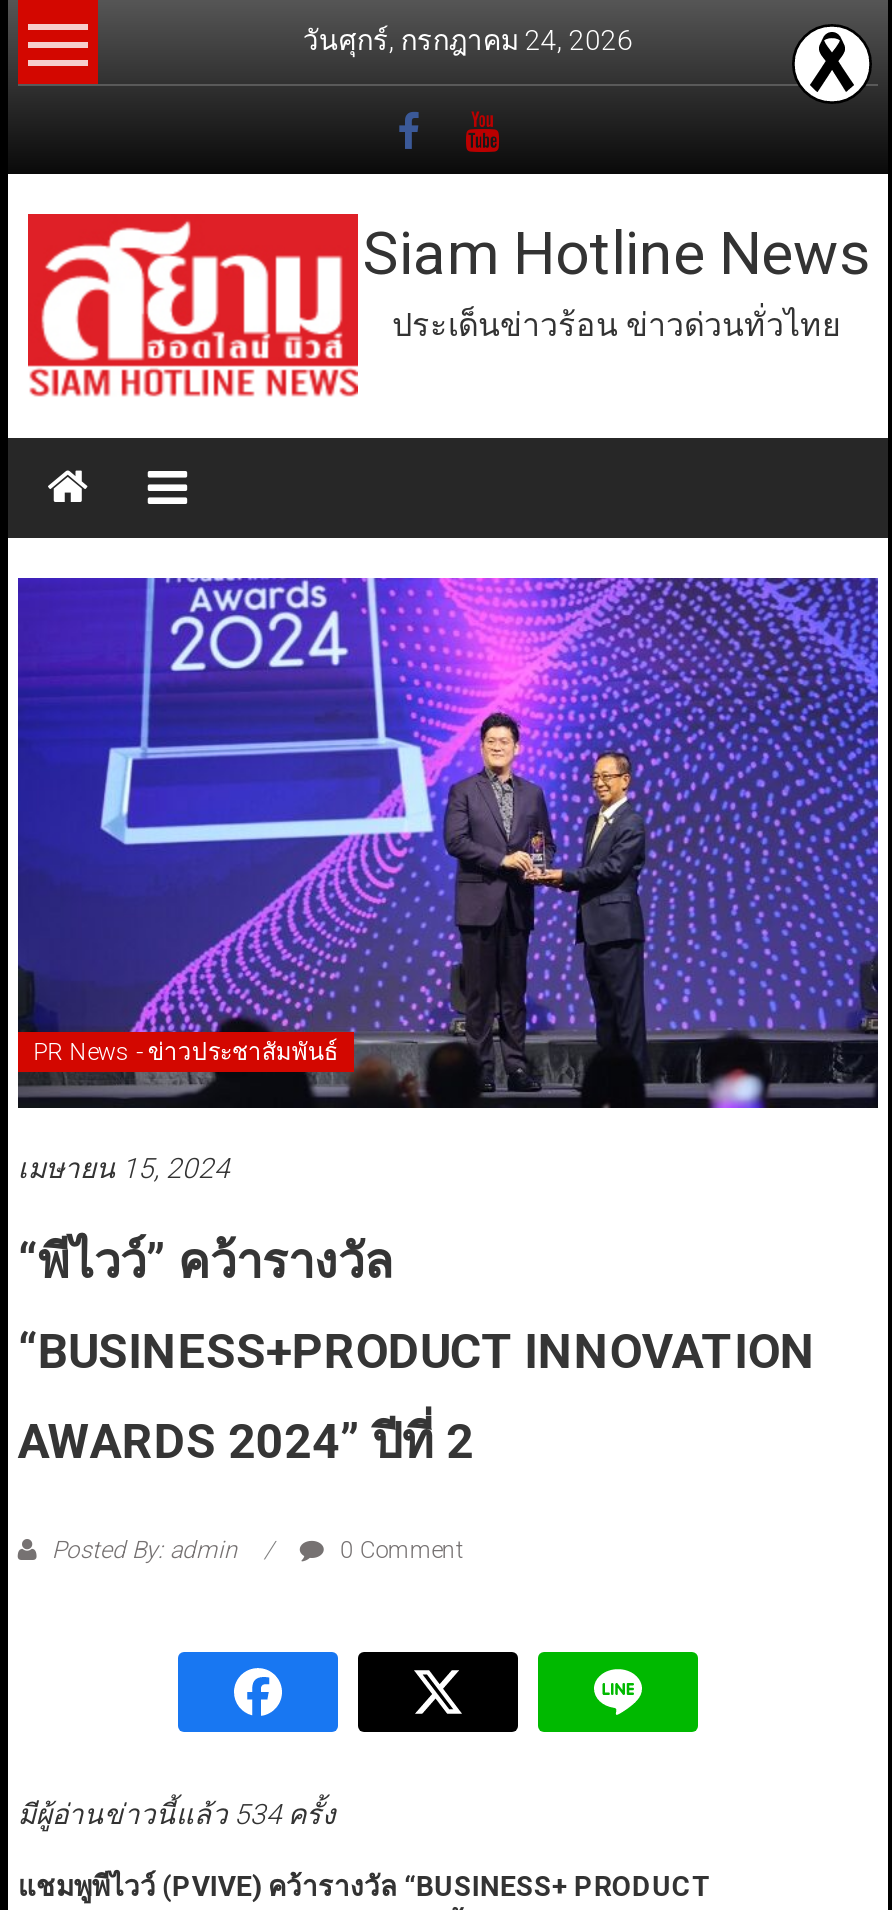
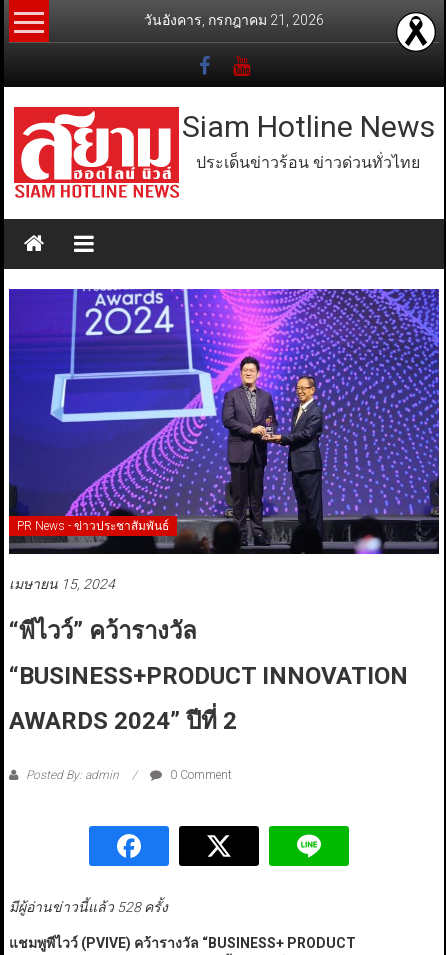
[303,24,633,56] วันศุกร์, กรกฎาคม 24, 2026 -> [144,12,324,28] วันอังคาร, กรกฎาคม 21, 2026
[18,1798,336,1830] มีผู้อ่านข่าวนี้แล้ว 534 ครั้ง -> [9,899,168,915] มีผู้อ่านข่าวนี้แล้ว 528 ครั้ง

